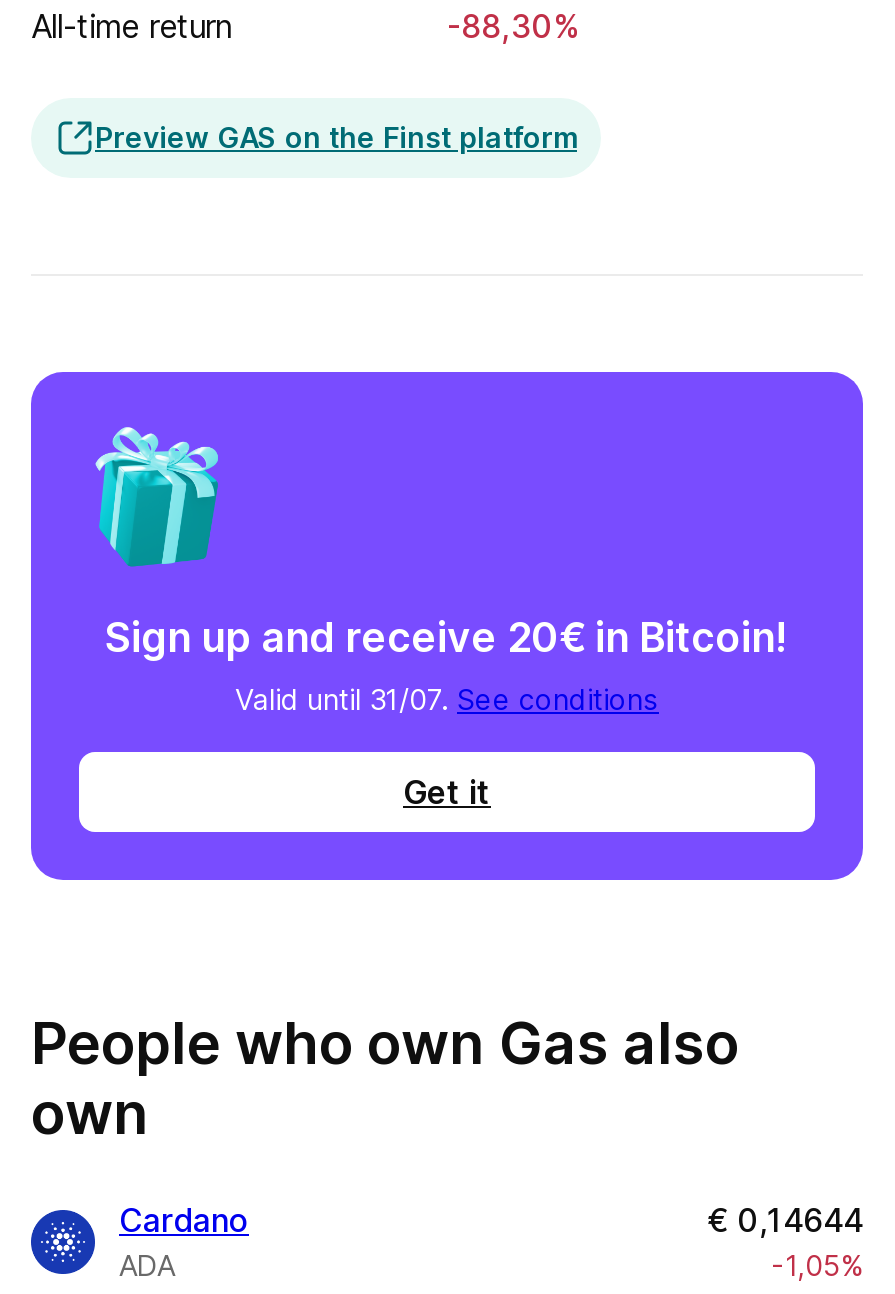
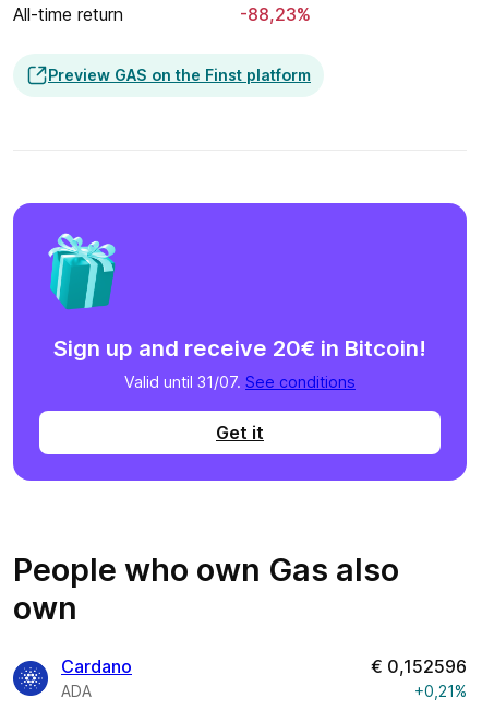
[447,6,579,46] -88,30% -> [240,3,311,25] -88,23%
[707,1200,863,1240] €0,14644 -> [371,655,467,677] €0,152596
[771,1248,863,1282] -1,05% -> [414,682,467,700] +0,21%

